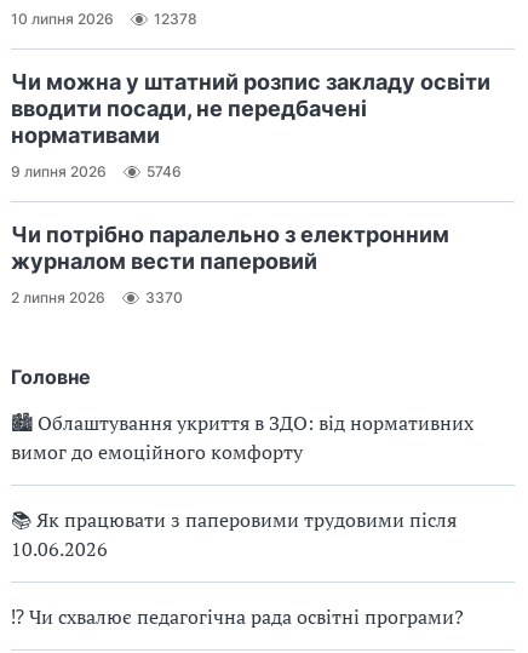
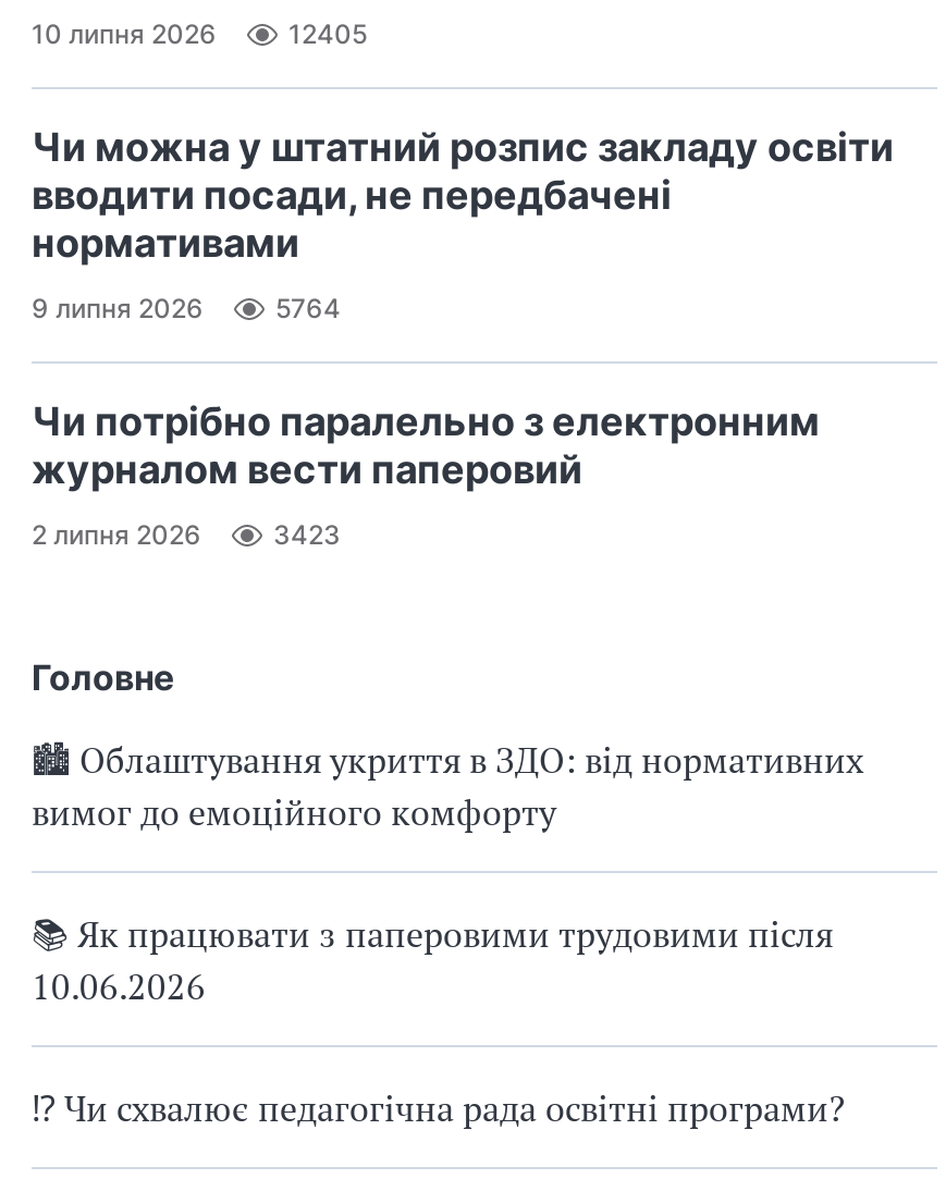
[154,10,197,28] 12378 -> [288,18,367,51] 12405
[147,163,182,181] 5746 -> [275,292,341,325] 5764
[145,289,183,307] 3370 -> [273,519,341,551] 3423

